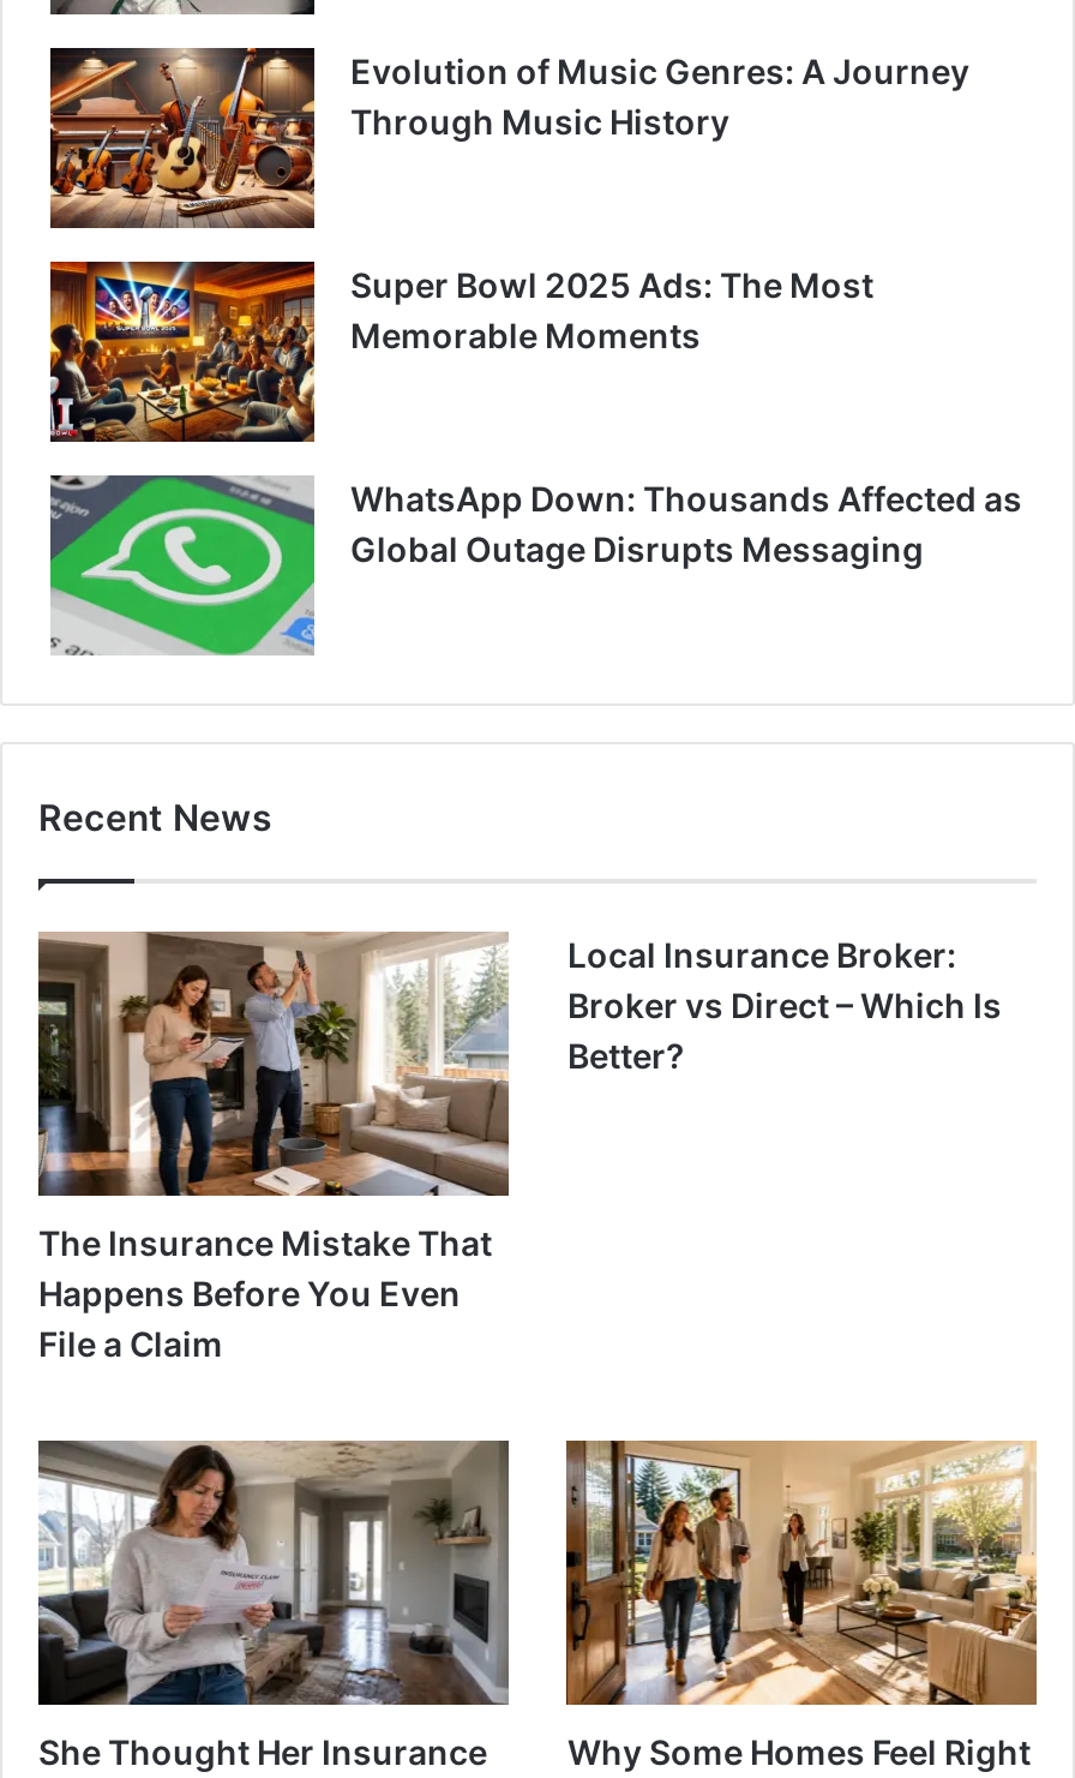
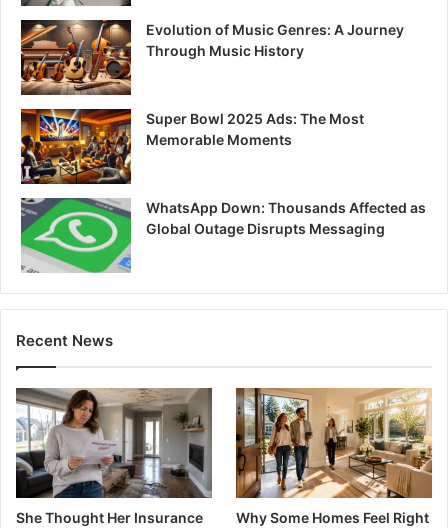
[36,932,509,1363] [image] | The Insurance Mistake That | Happens Before You Even | File a Claim -> none
[567,933,1002,1075] Local Insurance Broker: | Broker vs Direct – Which Is | Better? -> none

